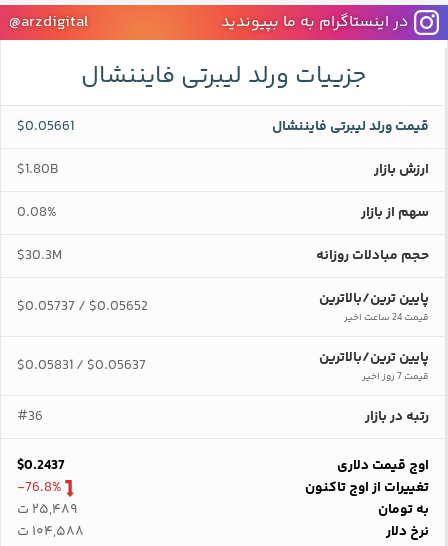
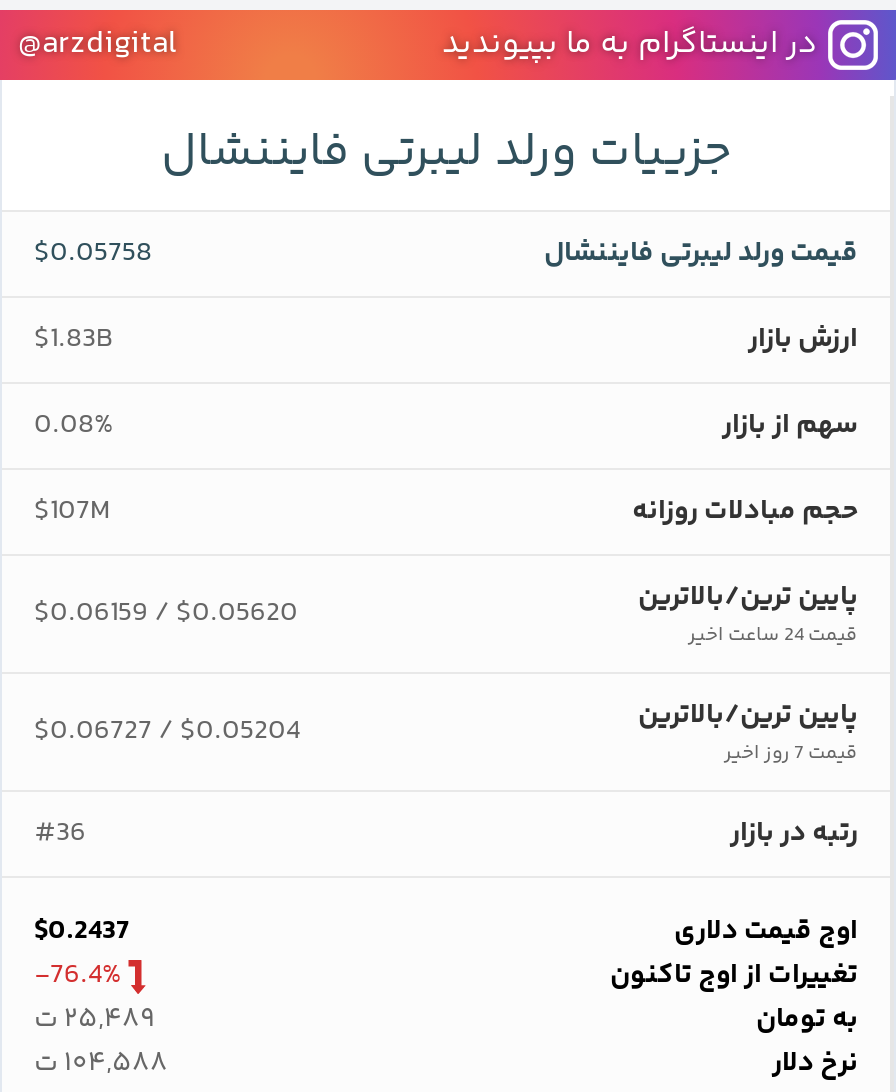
[17,116,74,138] $0.05661 -> [34,232,152,276] $0.05758
[17,159,58,181] $1.80B -> [34,318,112,362] $1.83B
[17,245,62,267] $30.3M -> [34,490,110,534] $107M
[17,296,148,318] $0.05737 / $0.05652 -> [34,592,298,637] $0.06159 / $0.05620
[17,355,146,377] $0.05831 / $0.05637 -> [34,710,300,755] $0.06727 / $0.05204
[17,477,62,499] -76.8% -> [34,954,122,998] -76.4%

